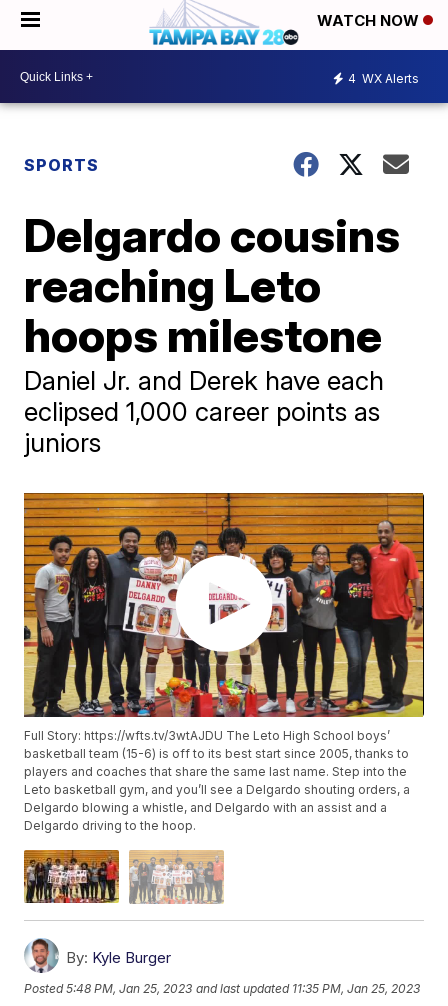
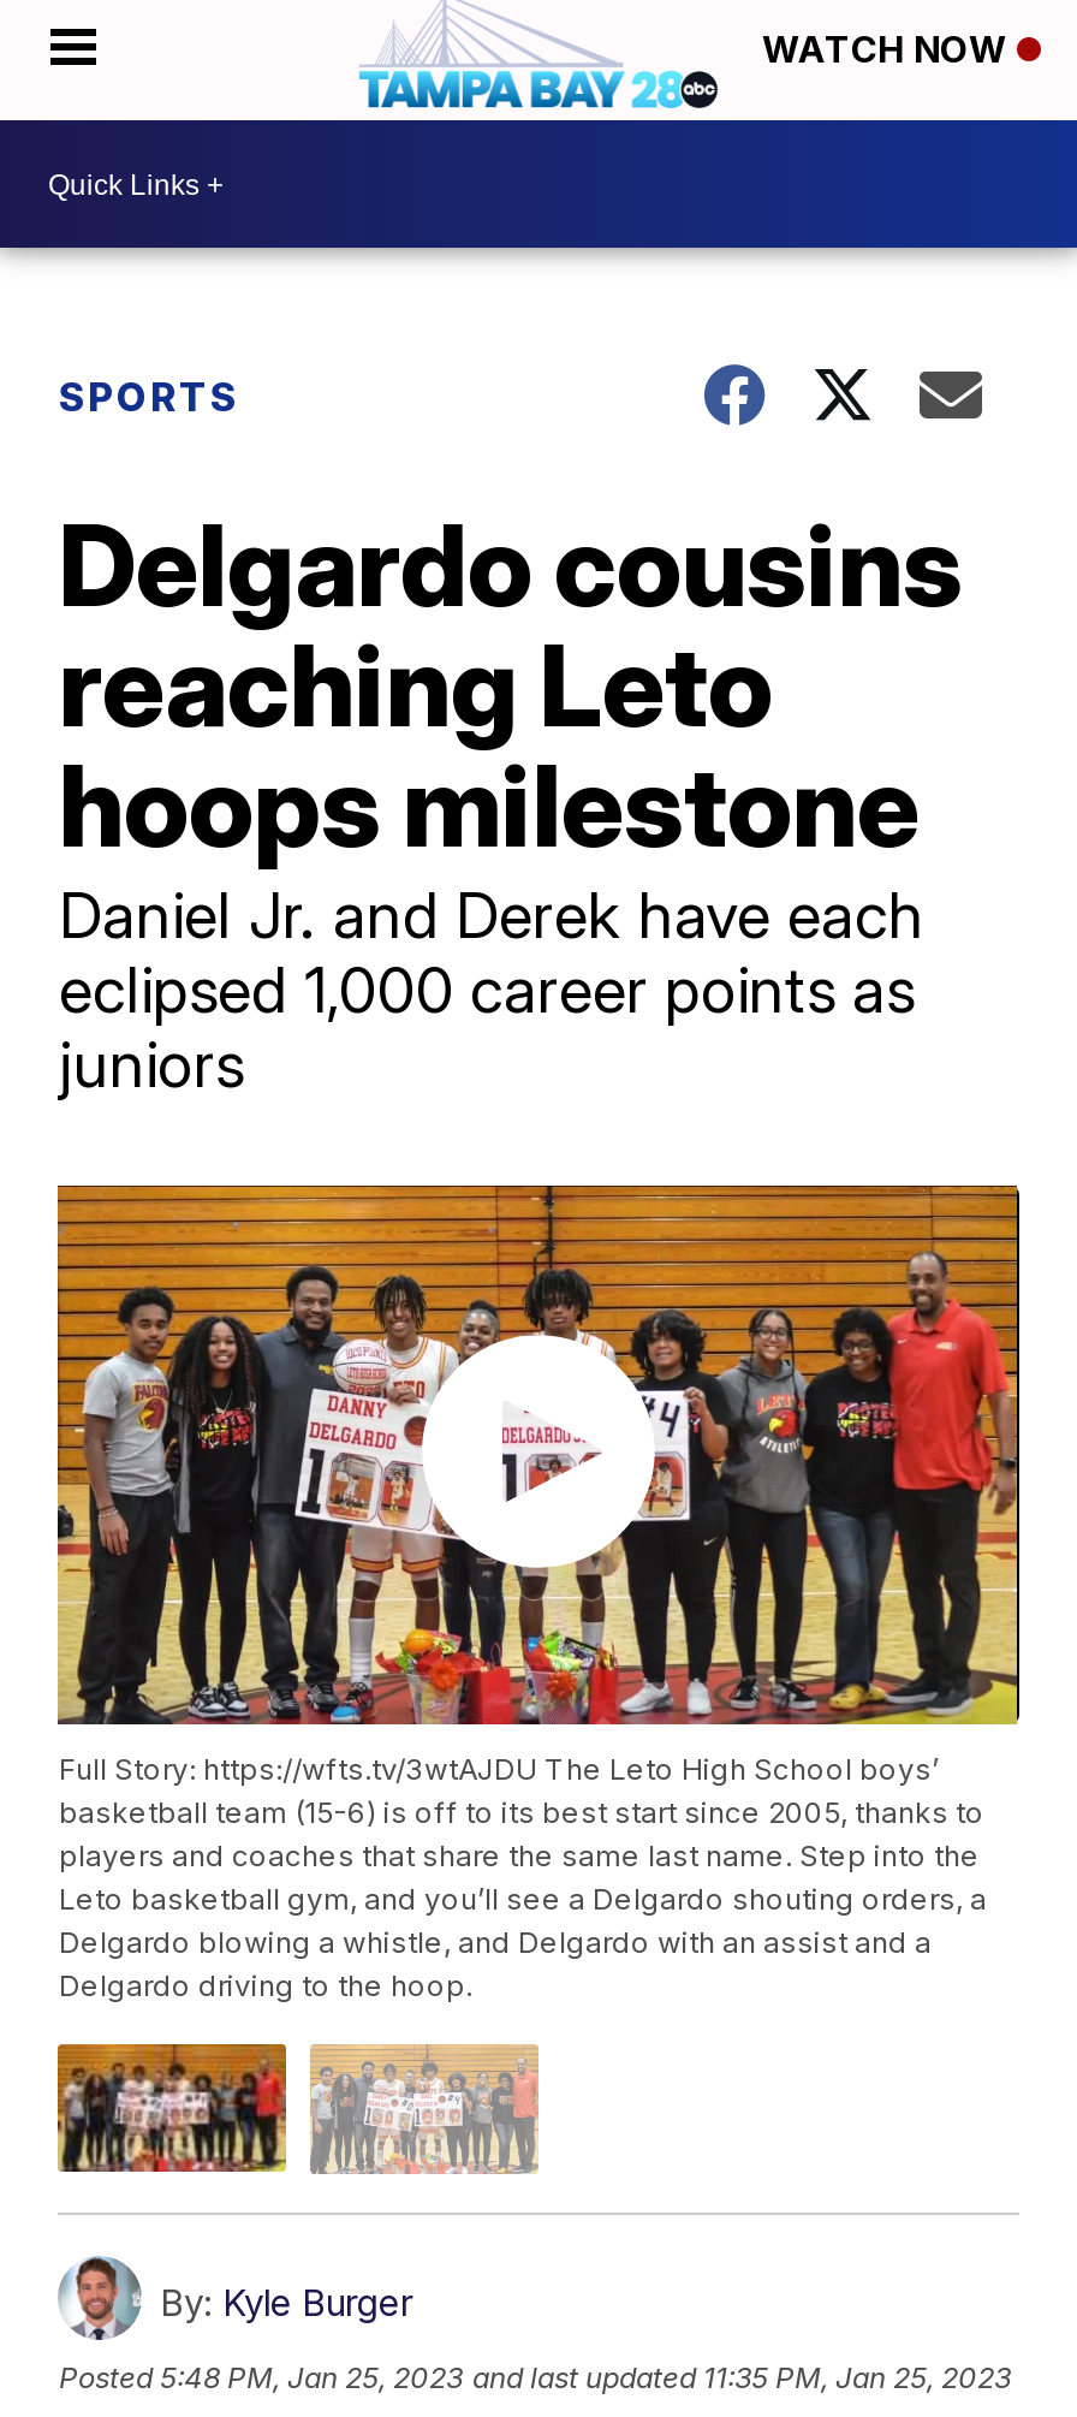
[348,70,419,85] 4 WX Alerts -> none

